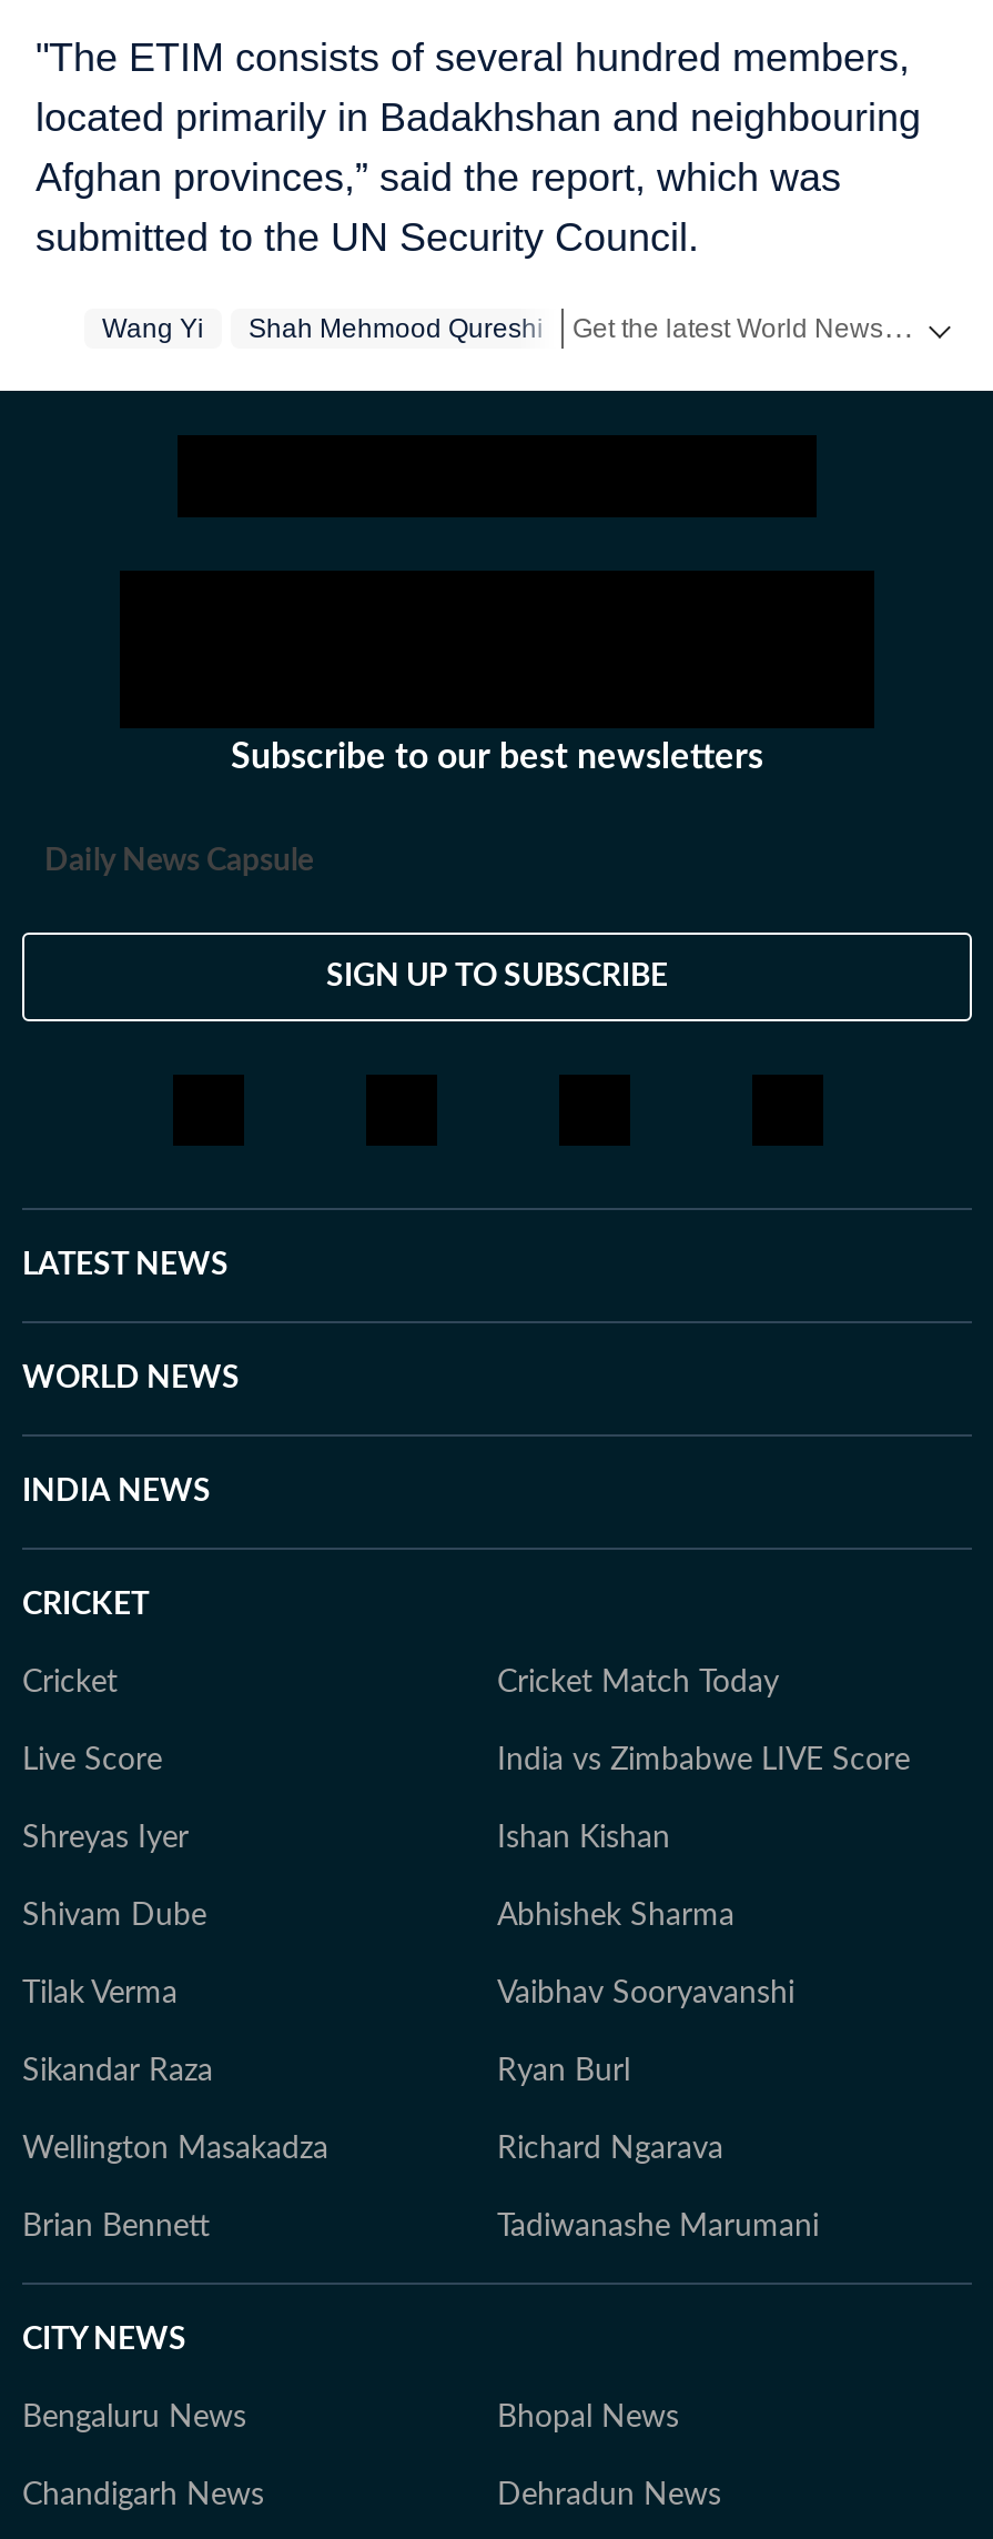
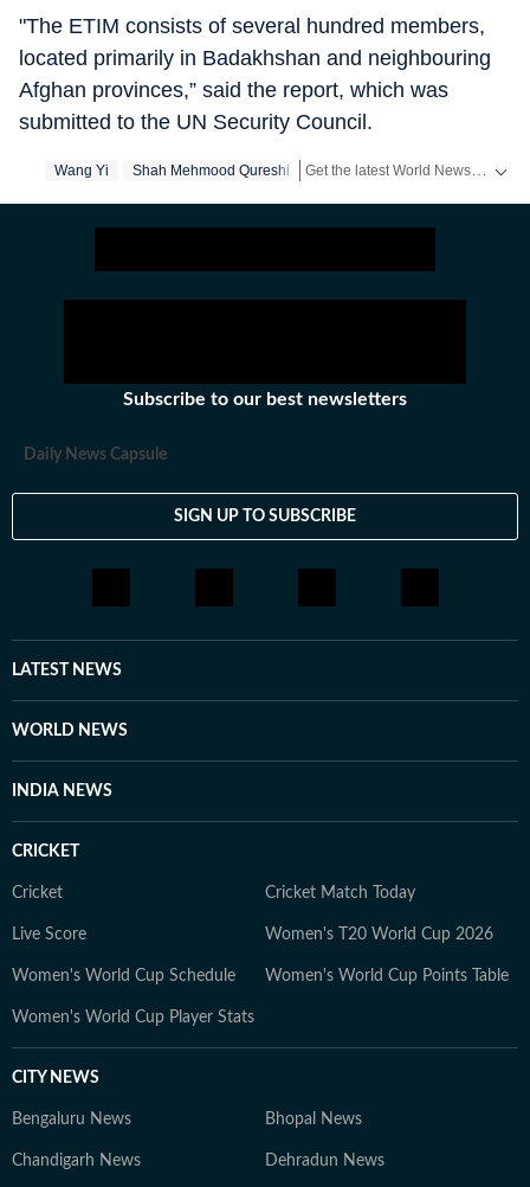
[22,1745,910,2243] India vs Zimbabwe LIVE Score | Shreyas Iyer | Ishan Kishan | Shivam Dube | Abhishek Sharma | Tilak Verma | Vaibhav Sooryavanshi | Sikandar Raza | Ryan Burl | Wellington Masakadza | Richard Ngarava | Brian Bennett | Tadiwanashe Marumani -> [12,926,509,1026] Women's T20 World Cup 2026 | Women's World Cup Schedule | Women's World Cup Points Table | Women's World Cup Player Stats

